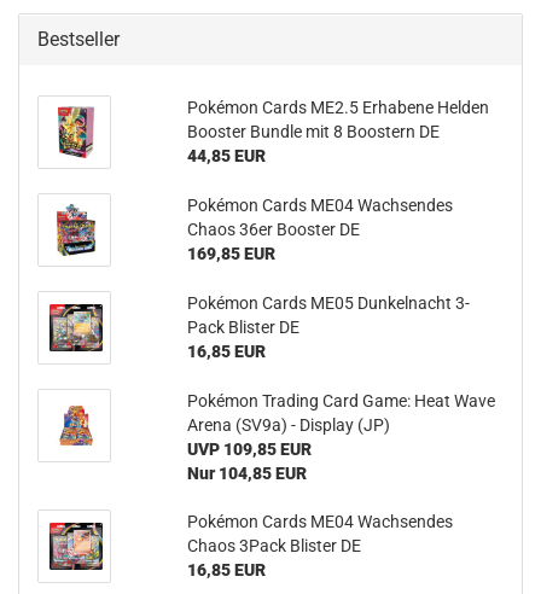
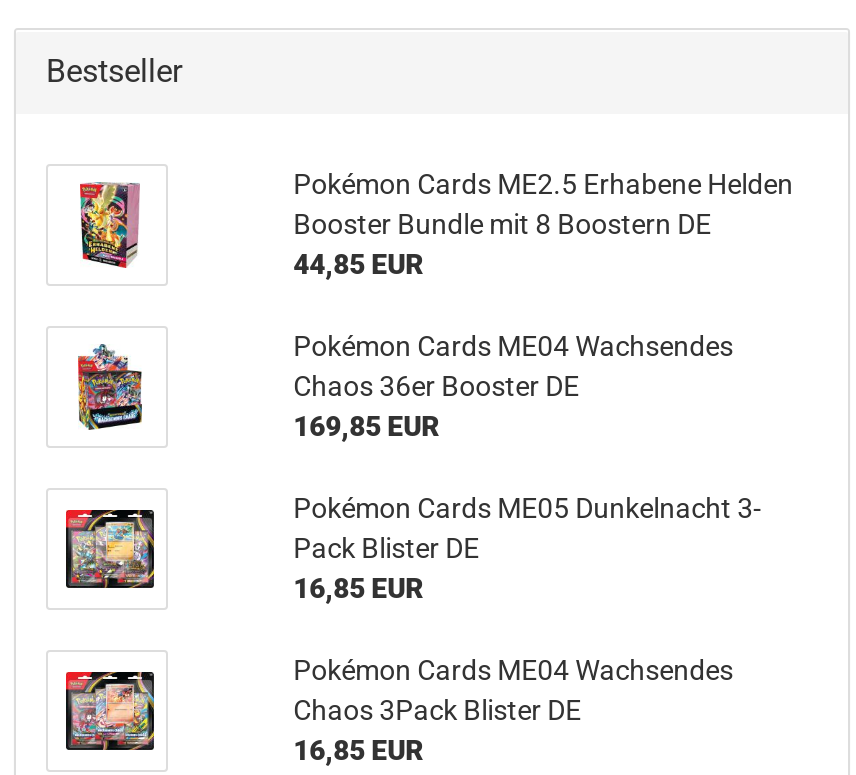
[187,391,495,483] Pokémon Trading Card Game: Heat Wave | Arena (SV9a) - Display (JP) | UVP 109,85 EUR | Nur 104,85 EUR -> none
[50,404,103,449] [image] -> none

